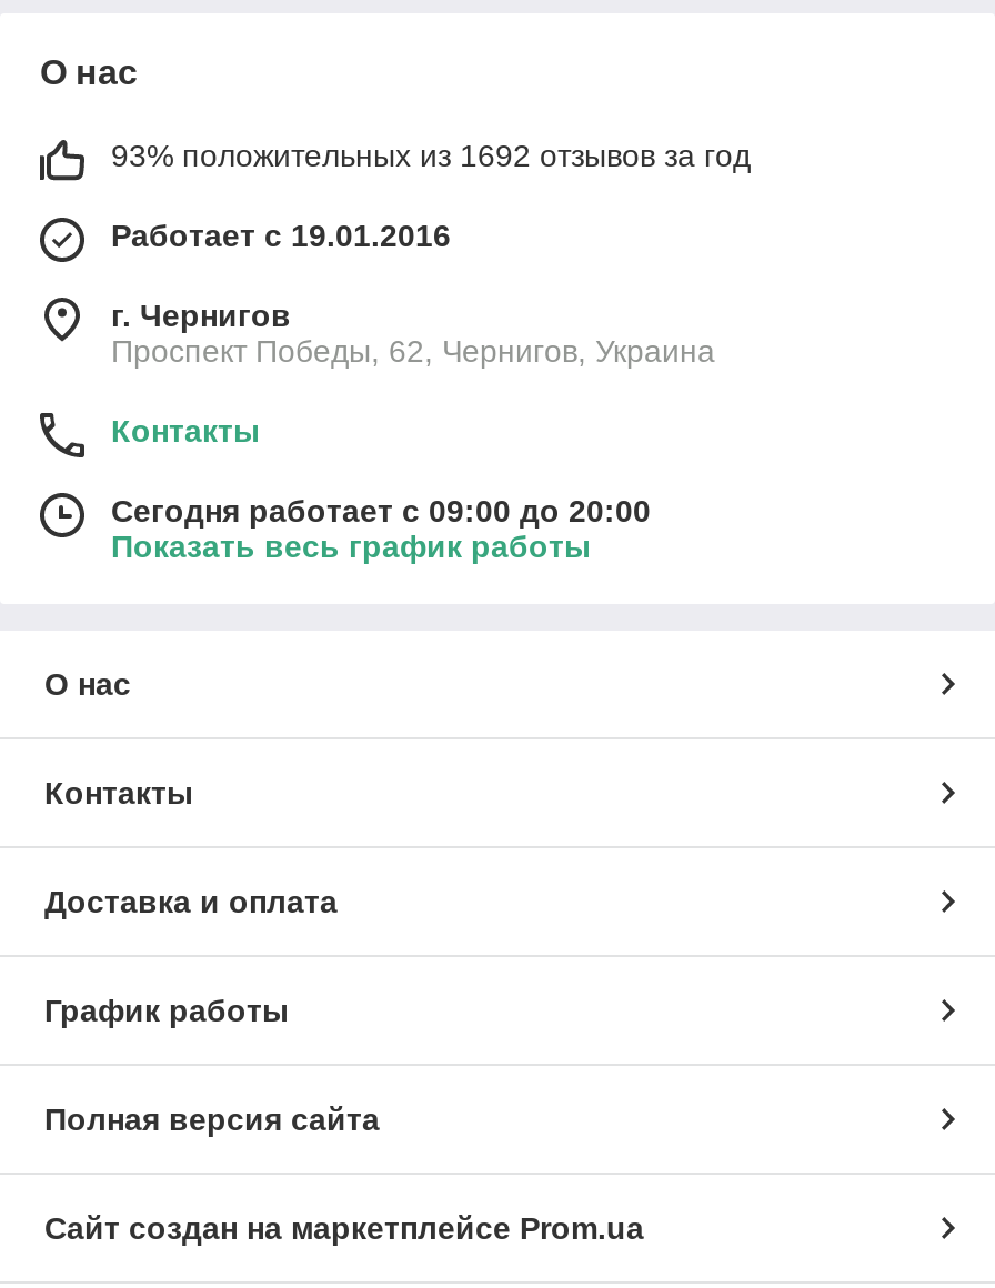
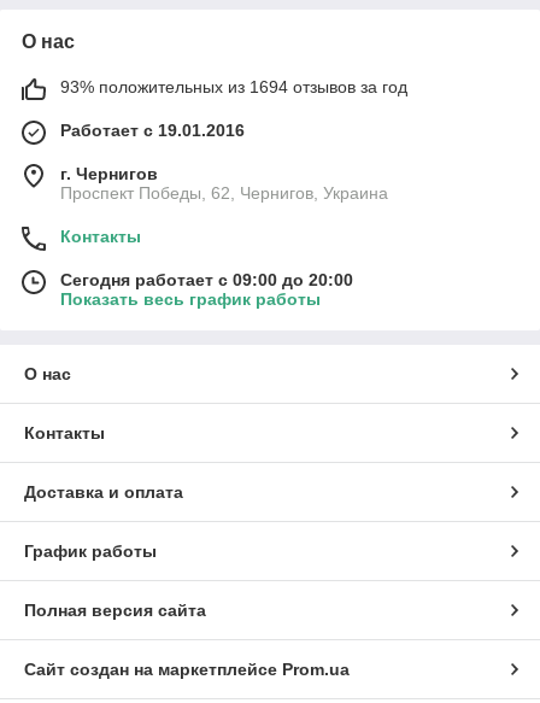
[111,139,751,174] 93% положительных из 1692 отзывов за год -> [60,78,407,97] 93% положительных из 1694 отзывов за год

